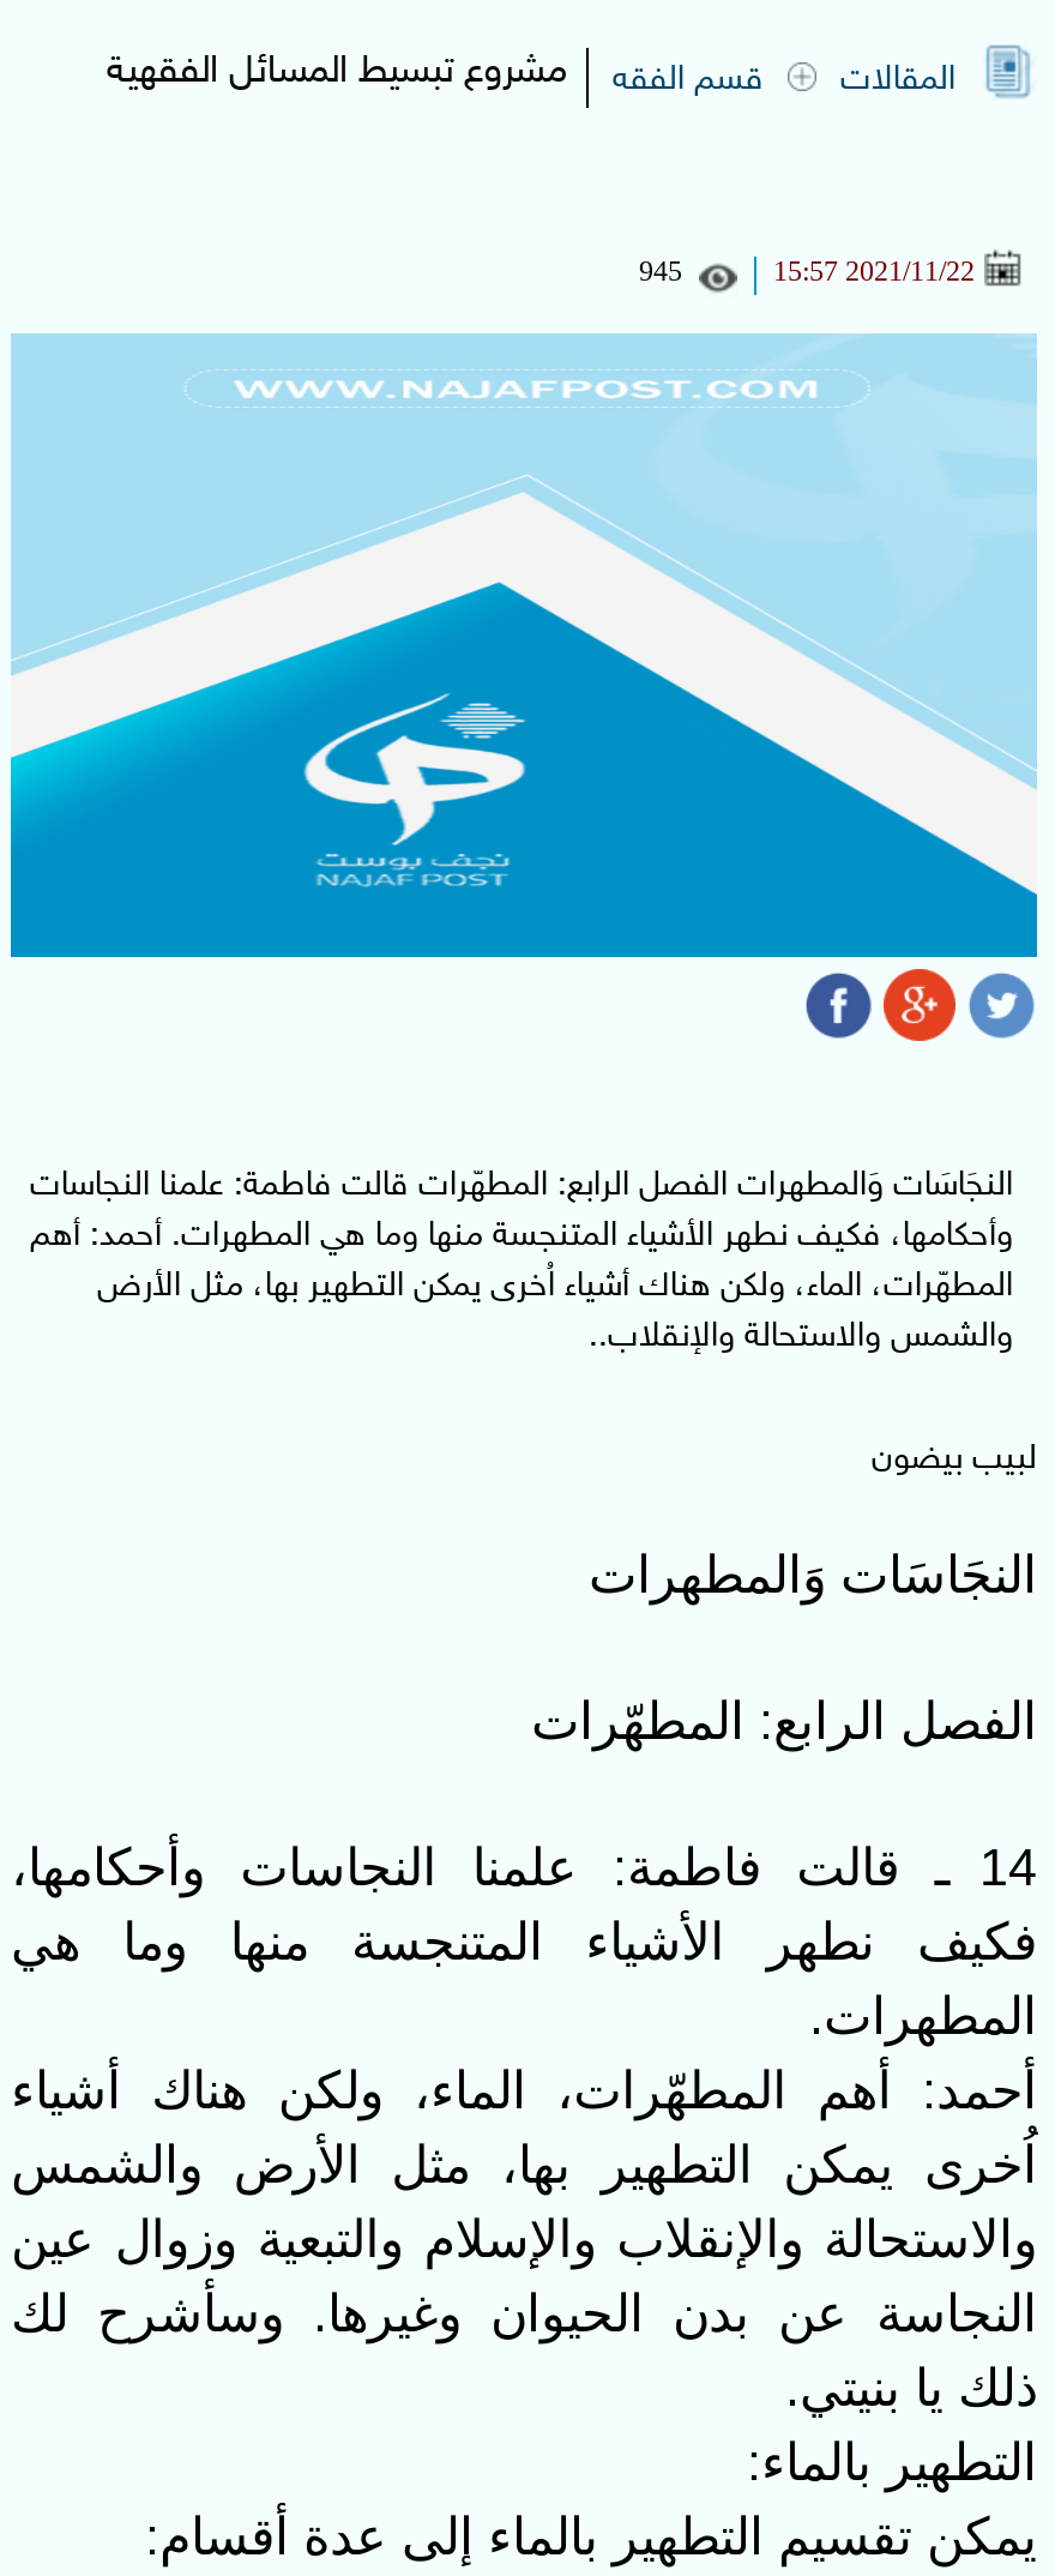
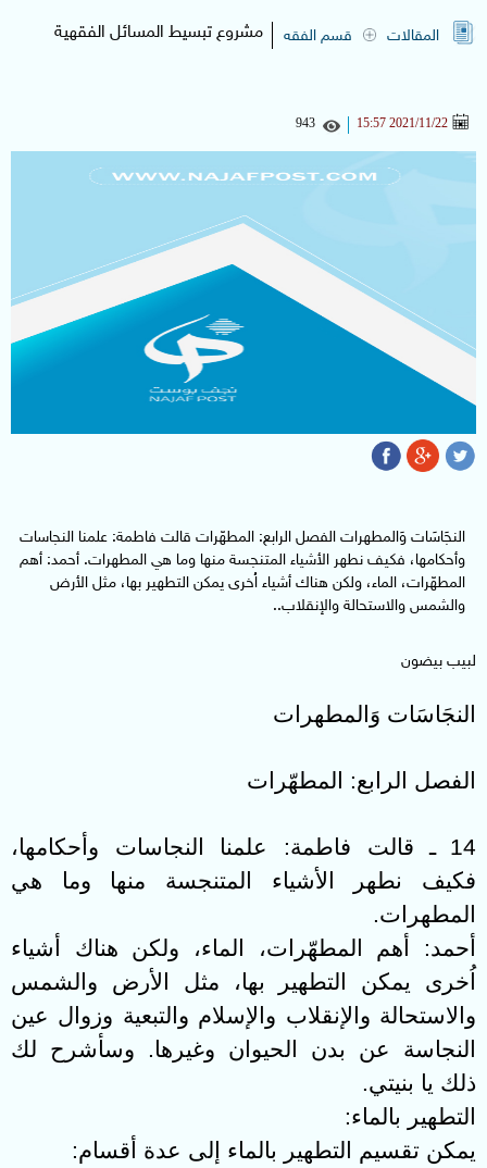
[639,254,682,288] 945 -> [296,115,315,131] 943

